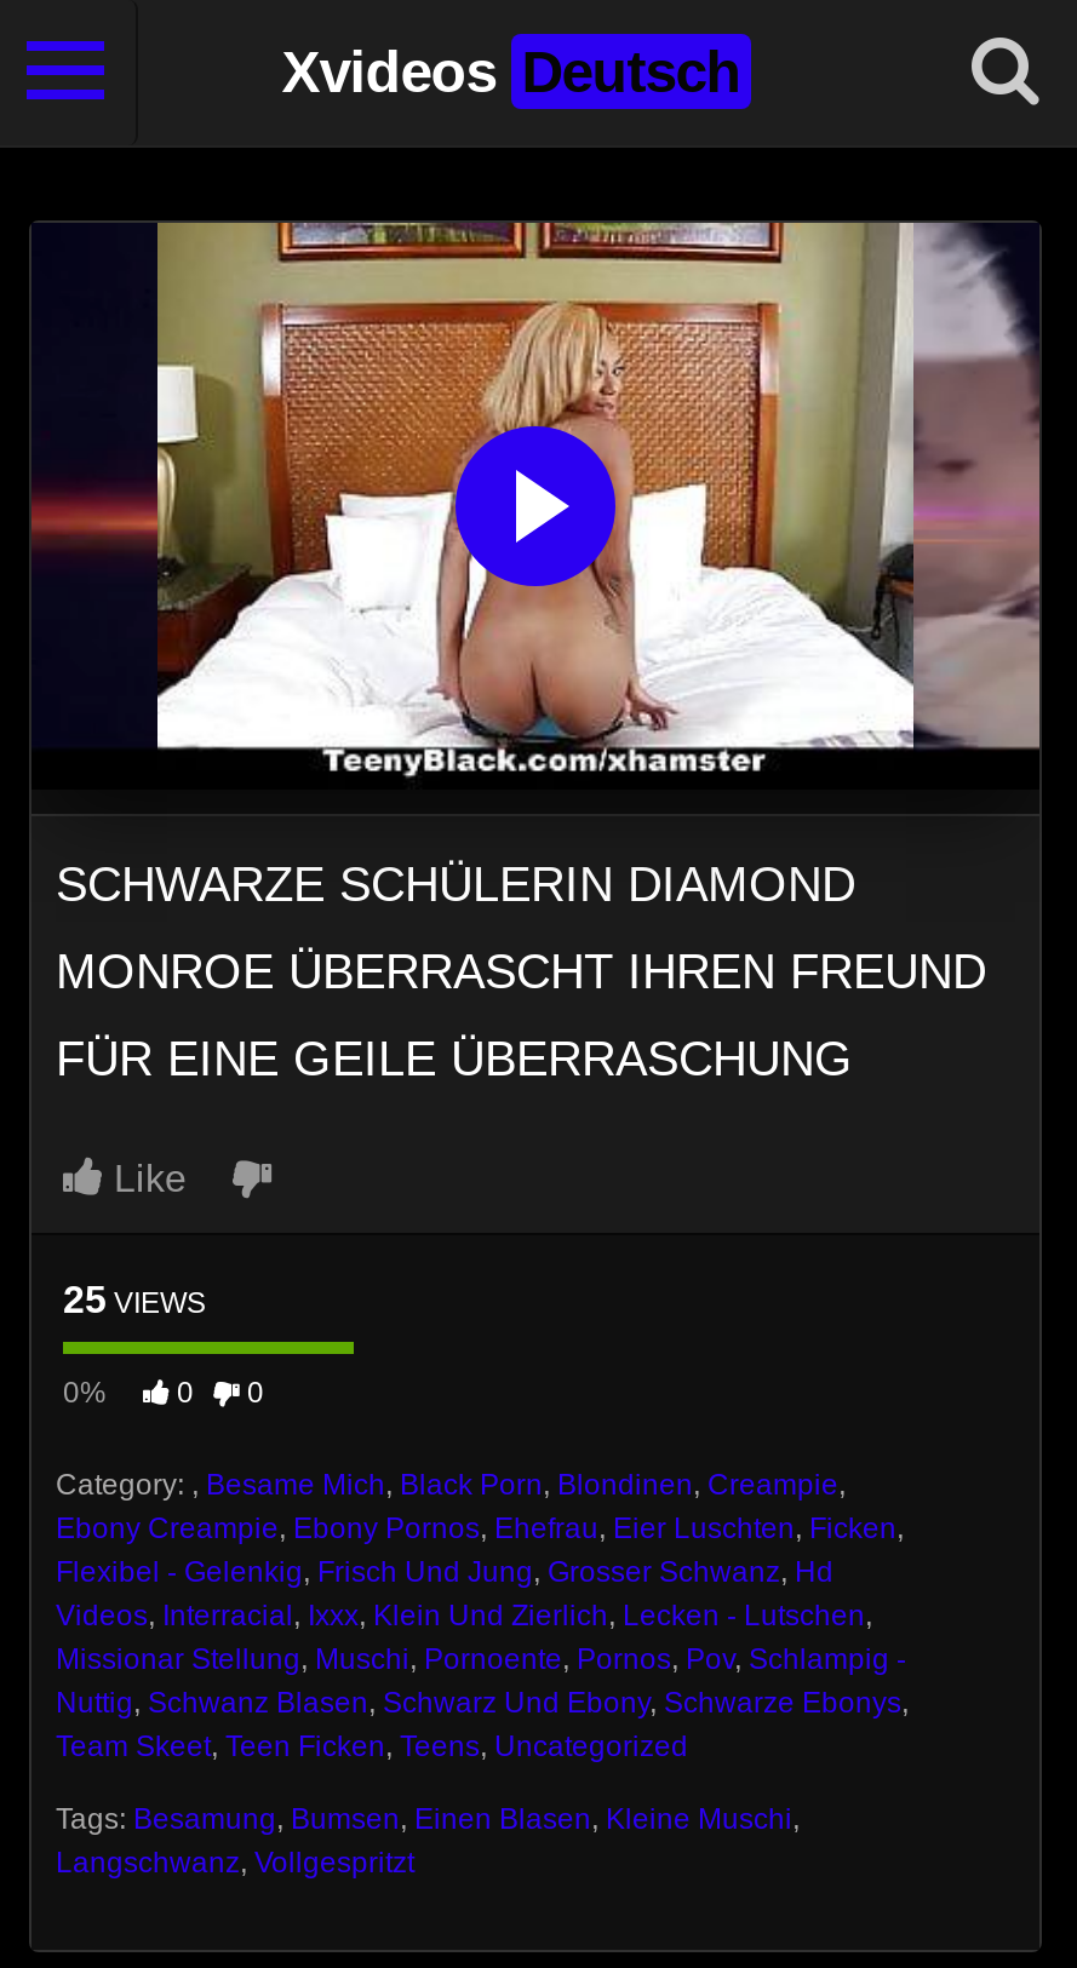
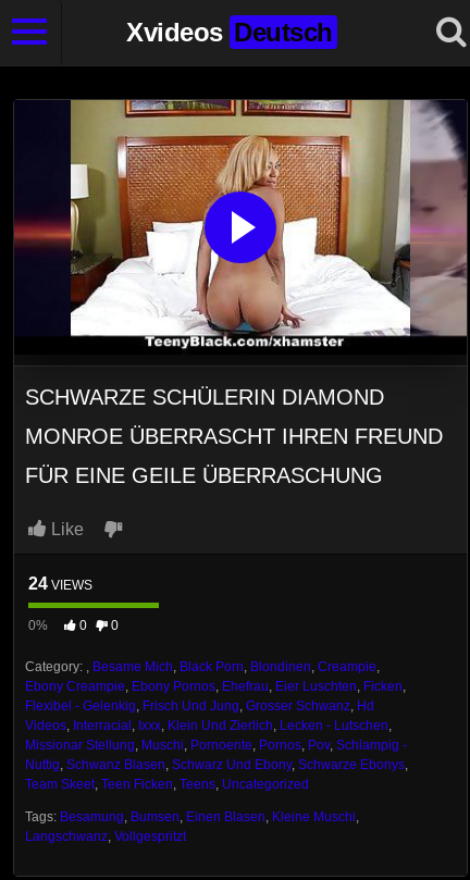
[63,1279,206,1320] 25 VIEWS -> [28,574,92,593] 24 VIEWS

